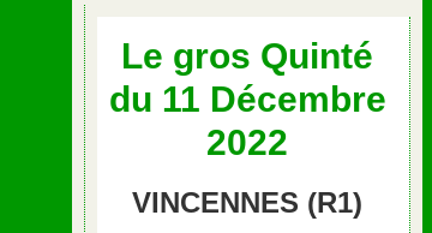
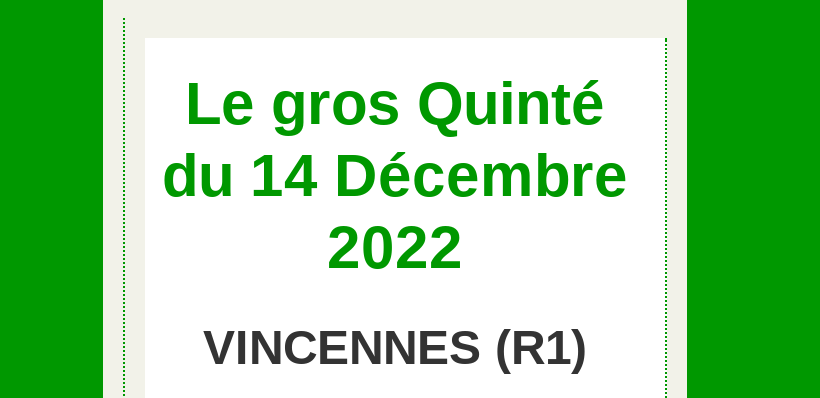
[109,79,386,119] du 11 Décembre -> [162,142,628,208] du 14 Décembre

